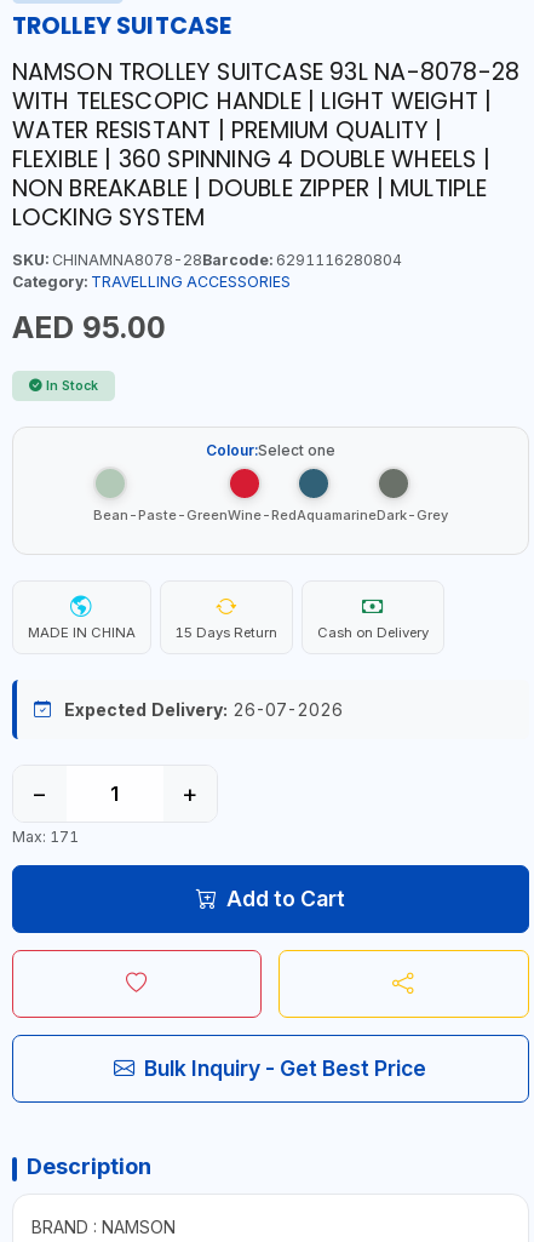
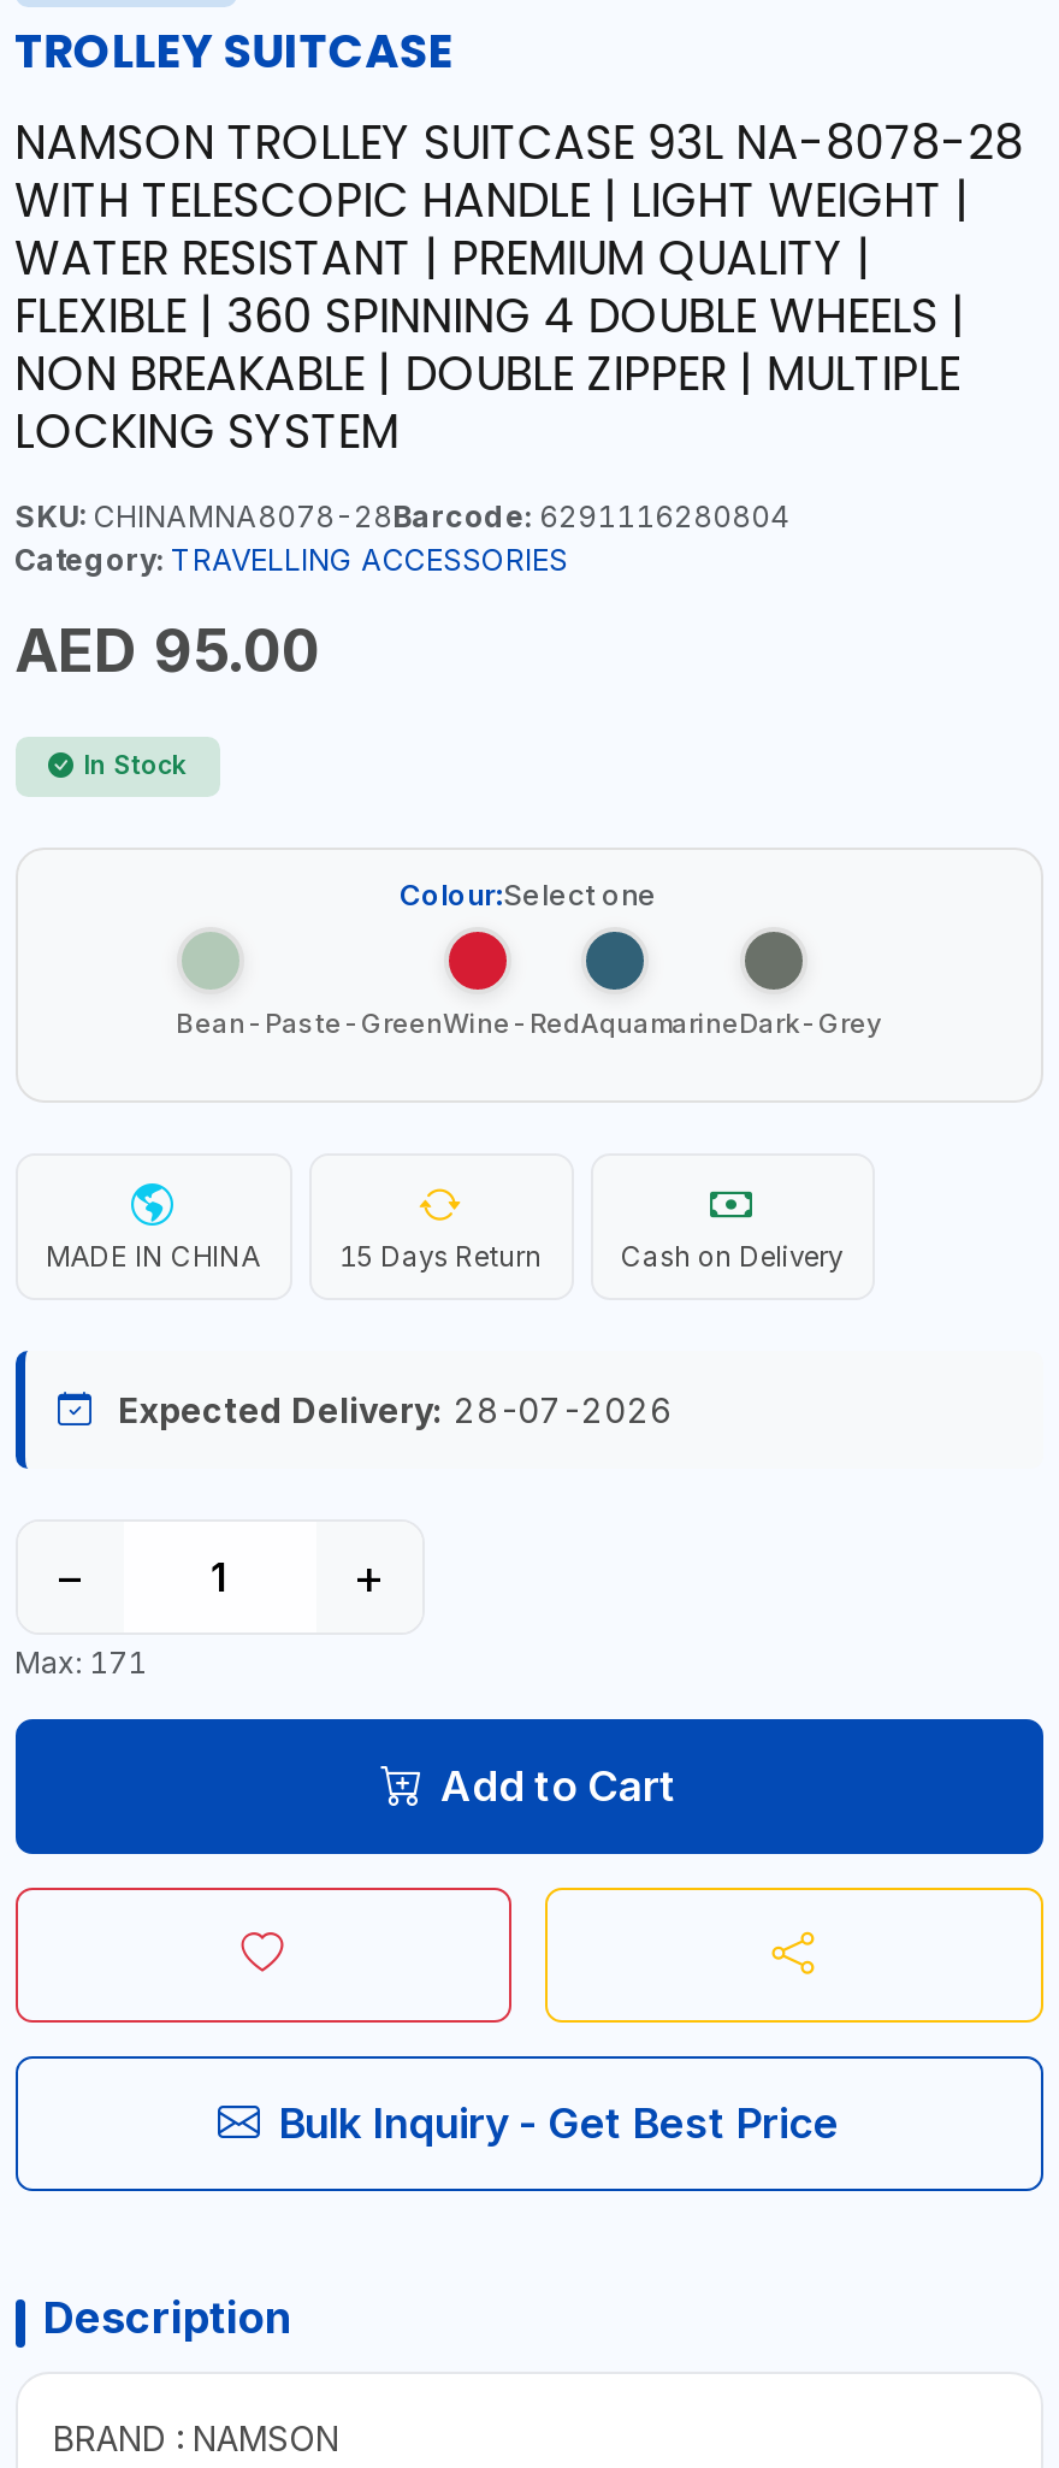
[64,699,342,719] Expected Delivery: 26-07-2026 -> [118,1388,672,1429] Expected Delivery: 28-07-2026

